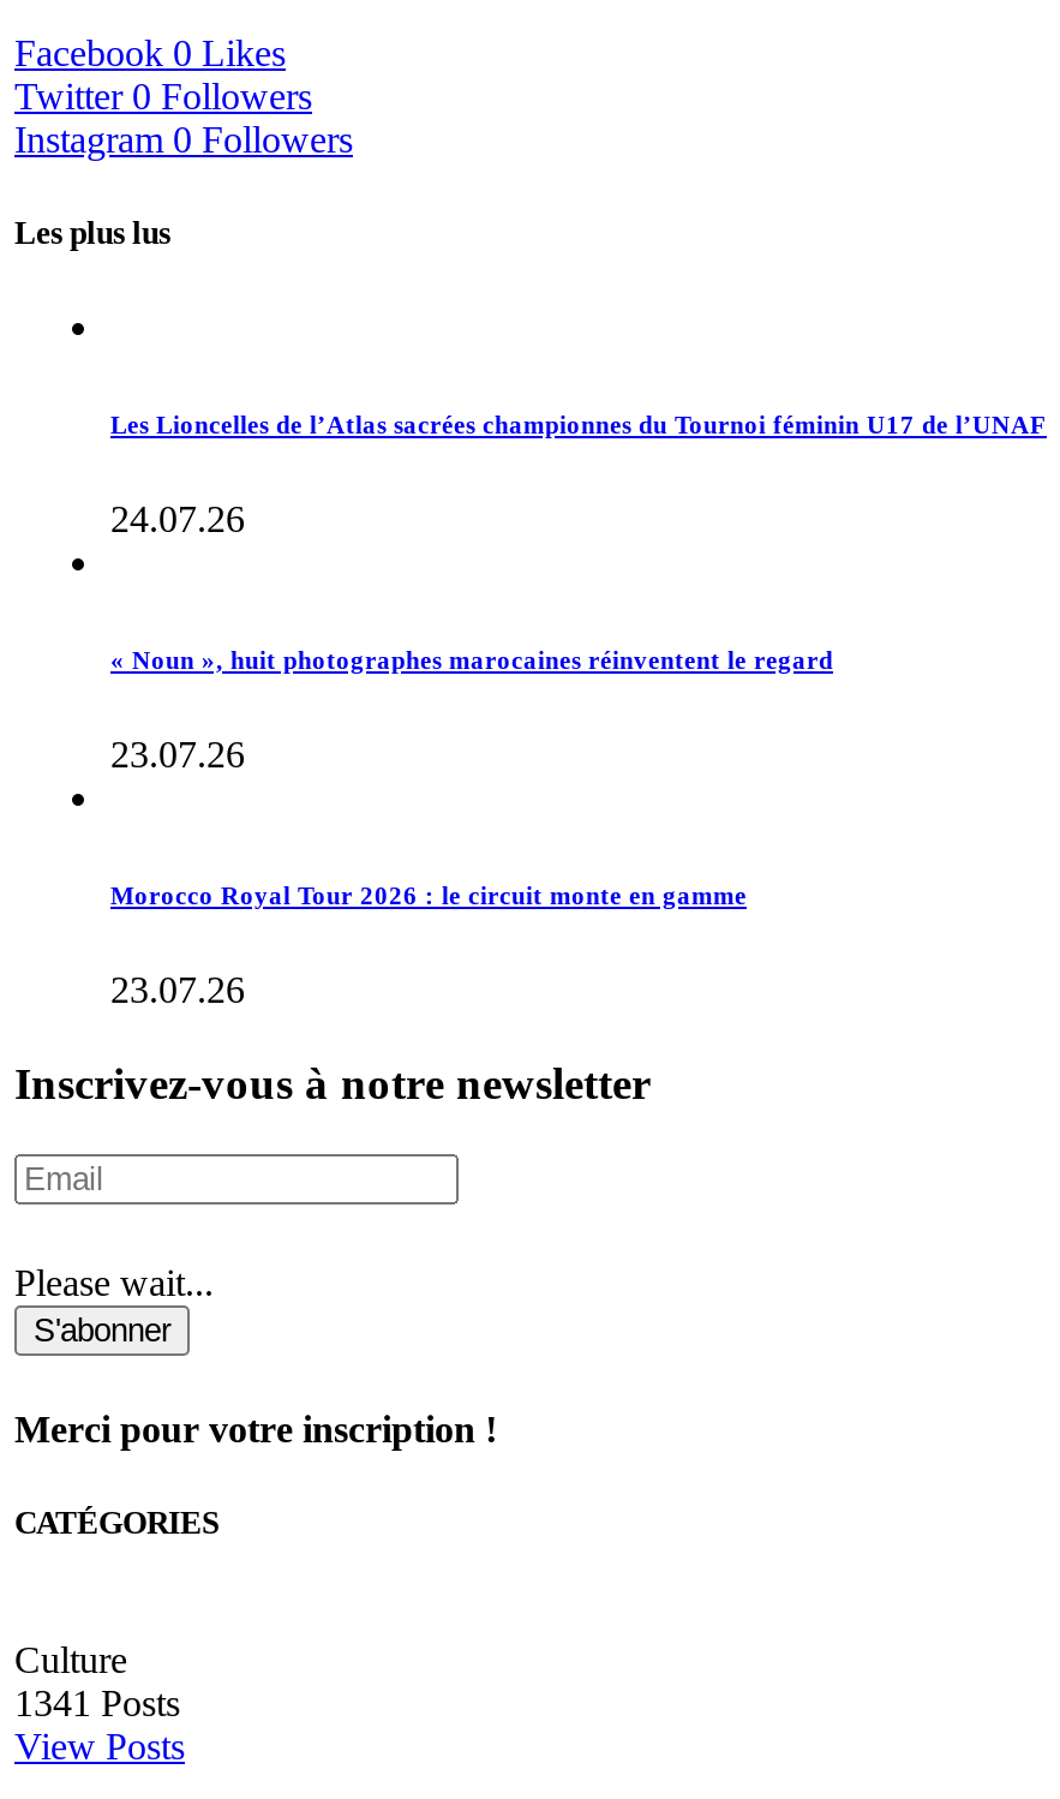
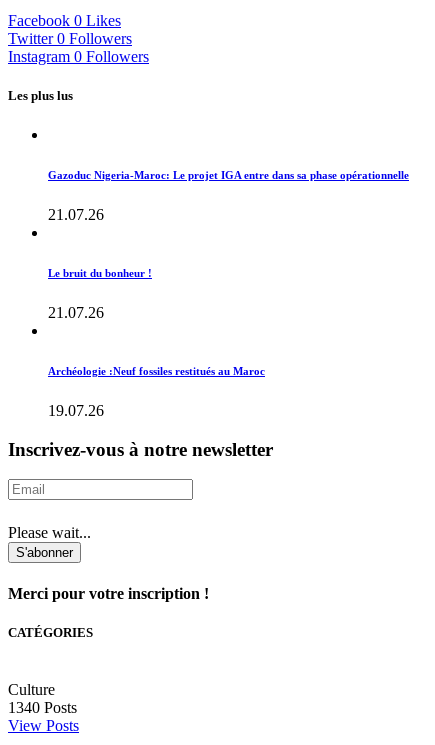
[110,410,1047,438] Les Lioncelles de l’Atlas sacrées championnes du Tournoi féminin U17 de l’UNAF -> [48,169,409,181] Gazoduc Nigeria-Maroc: Le projet IGA entre dans sa phase opérationnelle
[110,498,245,539] 24.07.26 -> [48,206,104,223] 21.07.26
[110,645,833,673] « Noun », huit photographes marocaines réinventent le regard -> [48,267,152,279] Le bruit du bonheur !
[110,734,245,774] 23.07.26 -> [48,304,104,321] 21.07.26
[110,880,747,909] Morocco Royal Tour 2026 : le circuit monte en gamme -> [48,365,265,377] Archéologie :Neuf fossiles restitués au Maroc
[110,969,245,1010] 23.07.26 -> [48,402,104,419] 19.07.26
[14,1682,180,1723] 1341 Posts -> [8,699,77,716] 1340 Posts

